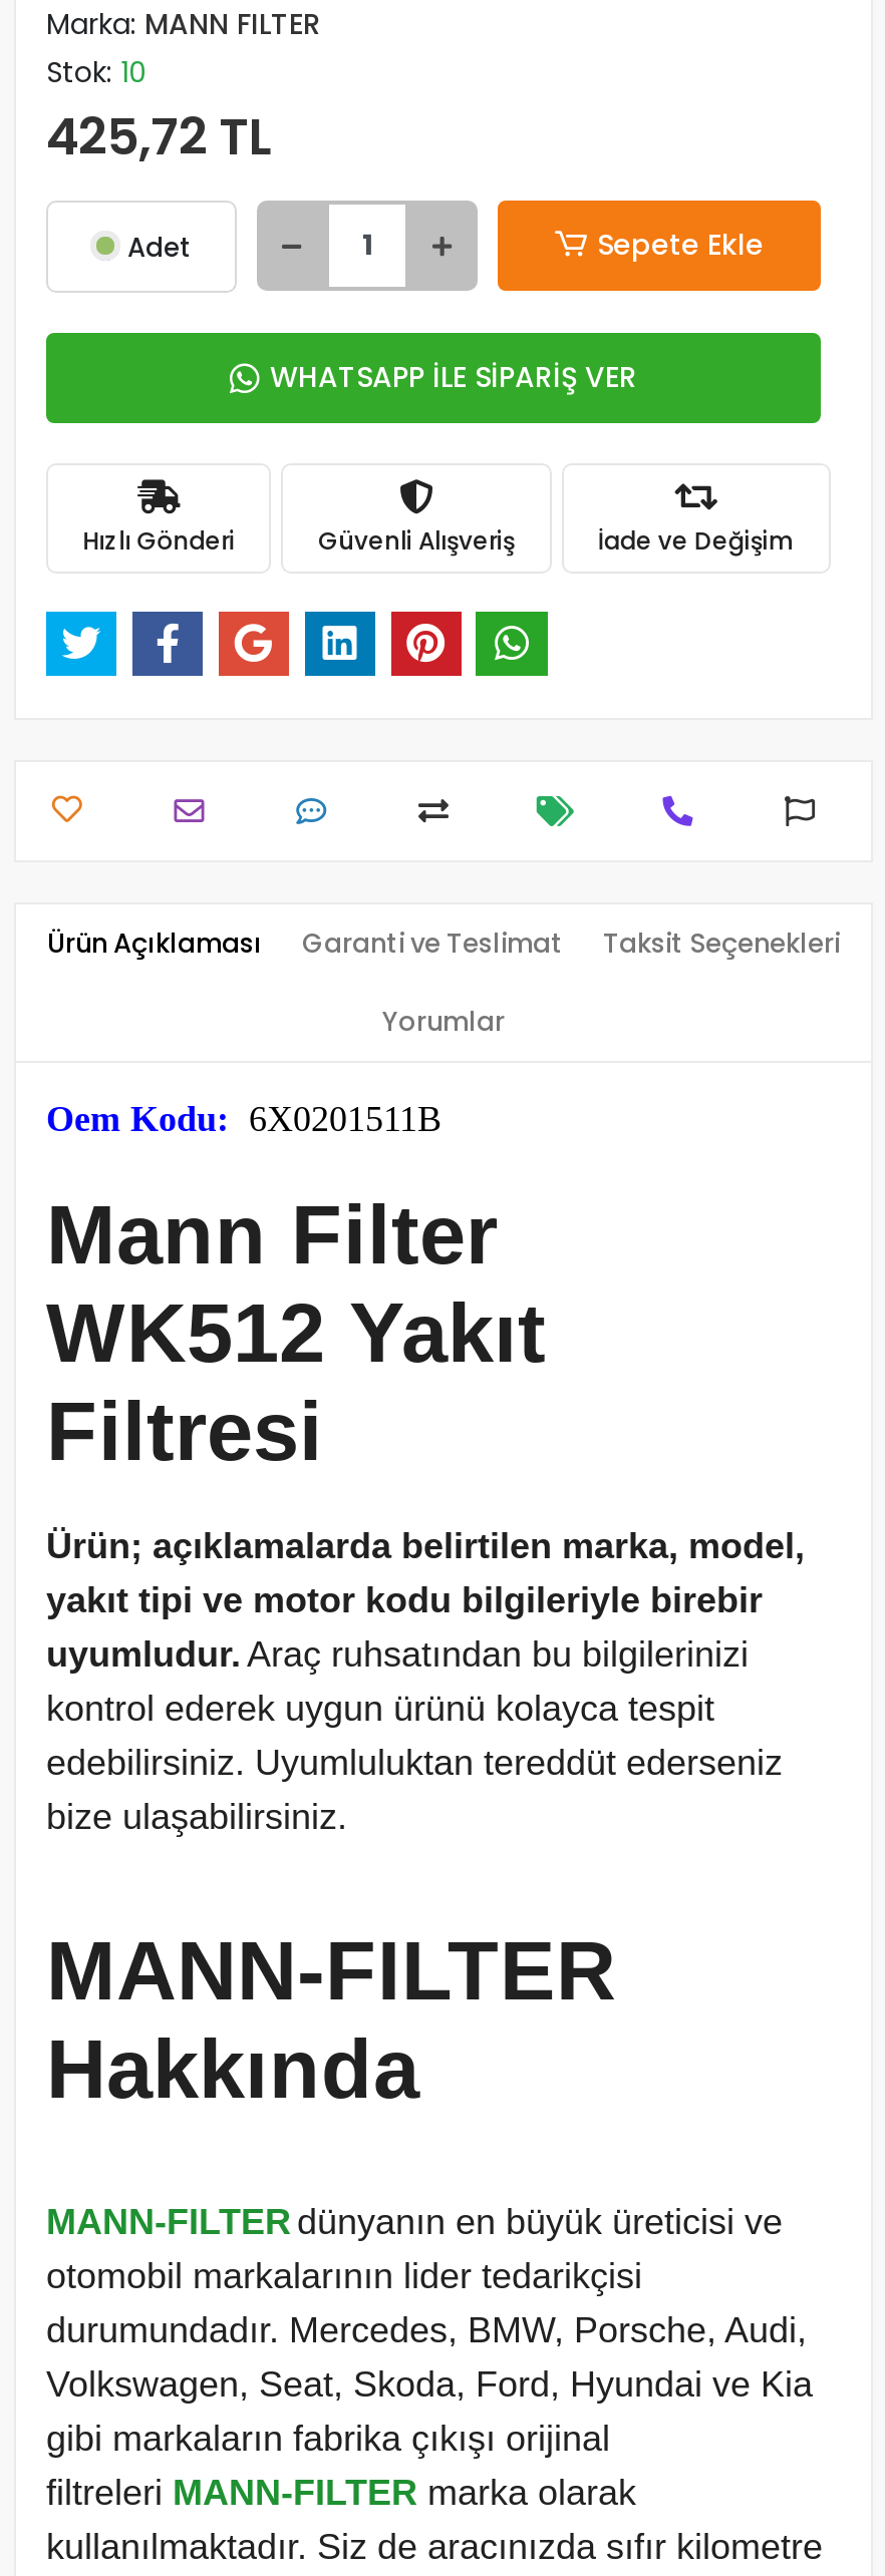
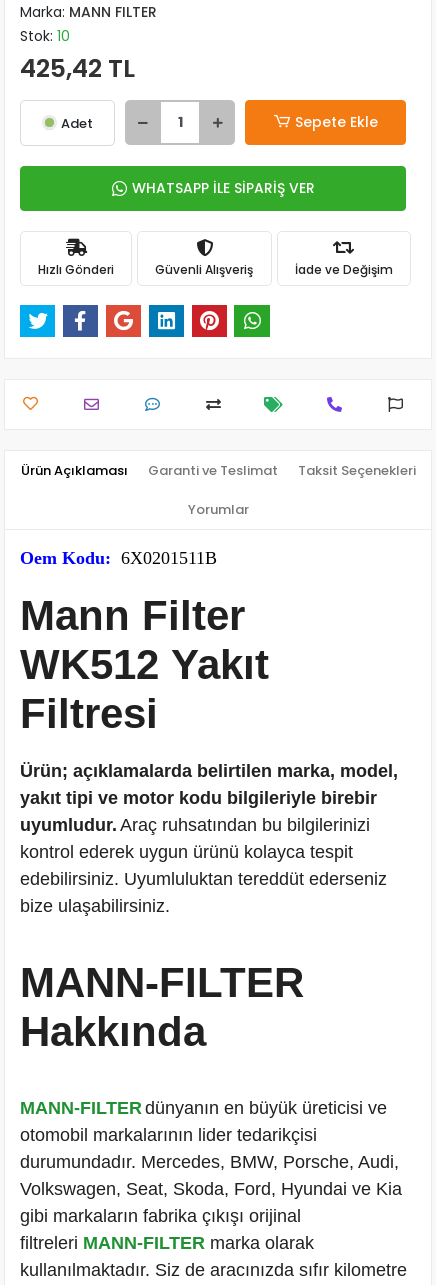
[46,102,273,172] 425,72 TL -> [20,51,135,86] 425,42 TL

